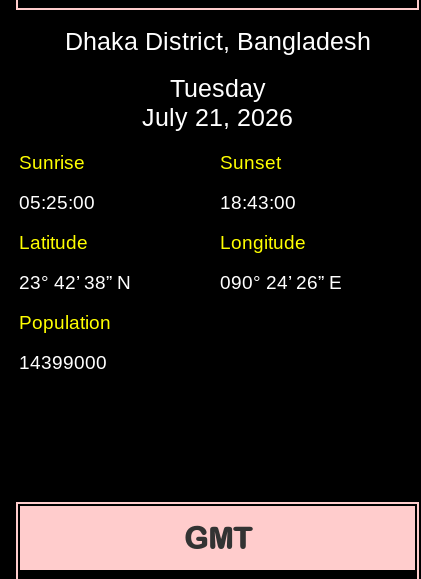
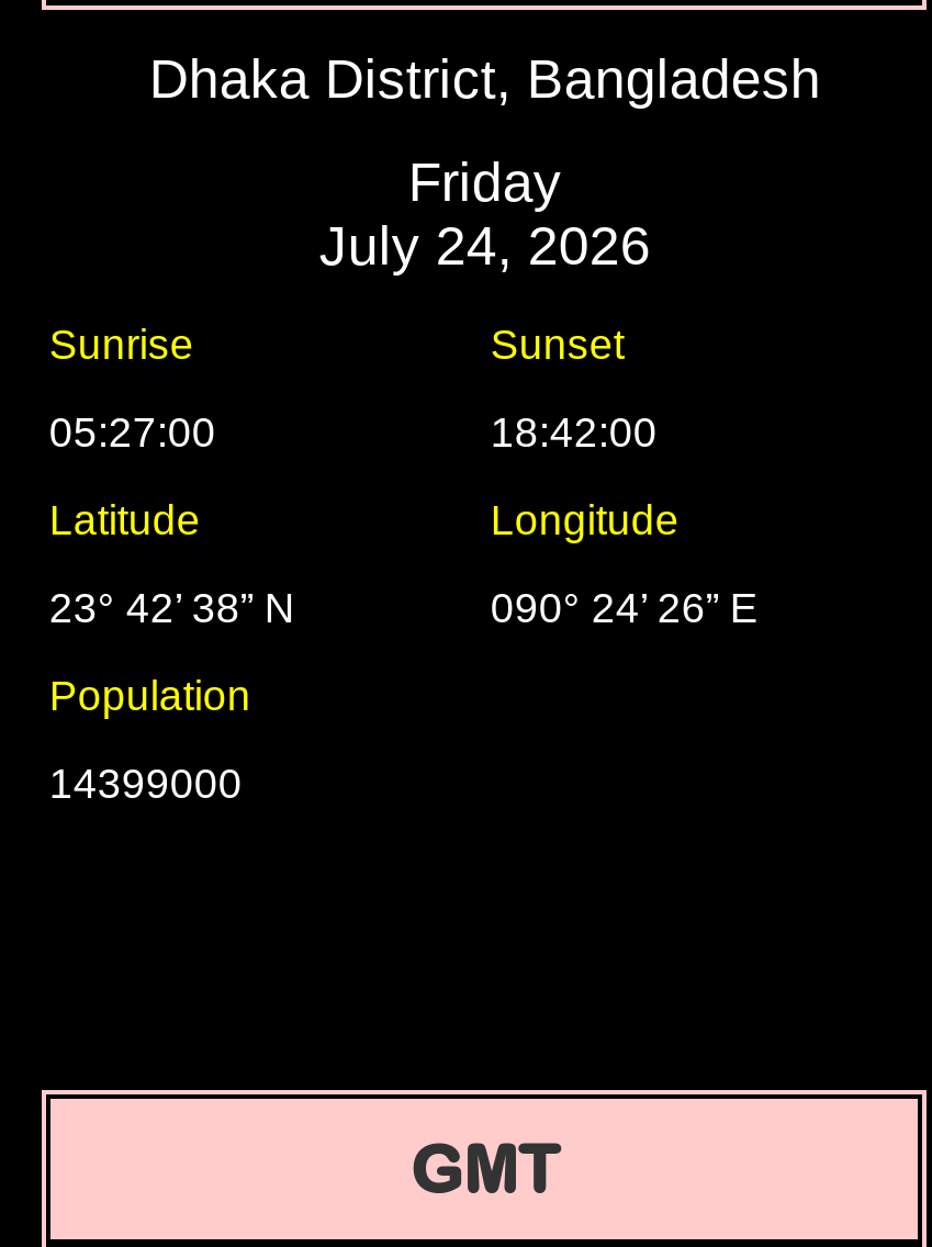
[142,74,293,131] Tuesday | July 21, 2026 -> [319,150,651,276] Friday | July 24, 2026
[19,192,95,213] 05:25:00 -> [49,409,216,456] 05:27:00
[220,192,296,213] 18:43:00 -> [490,409,657,456] 18:42:00

